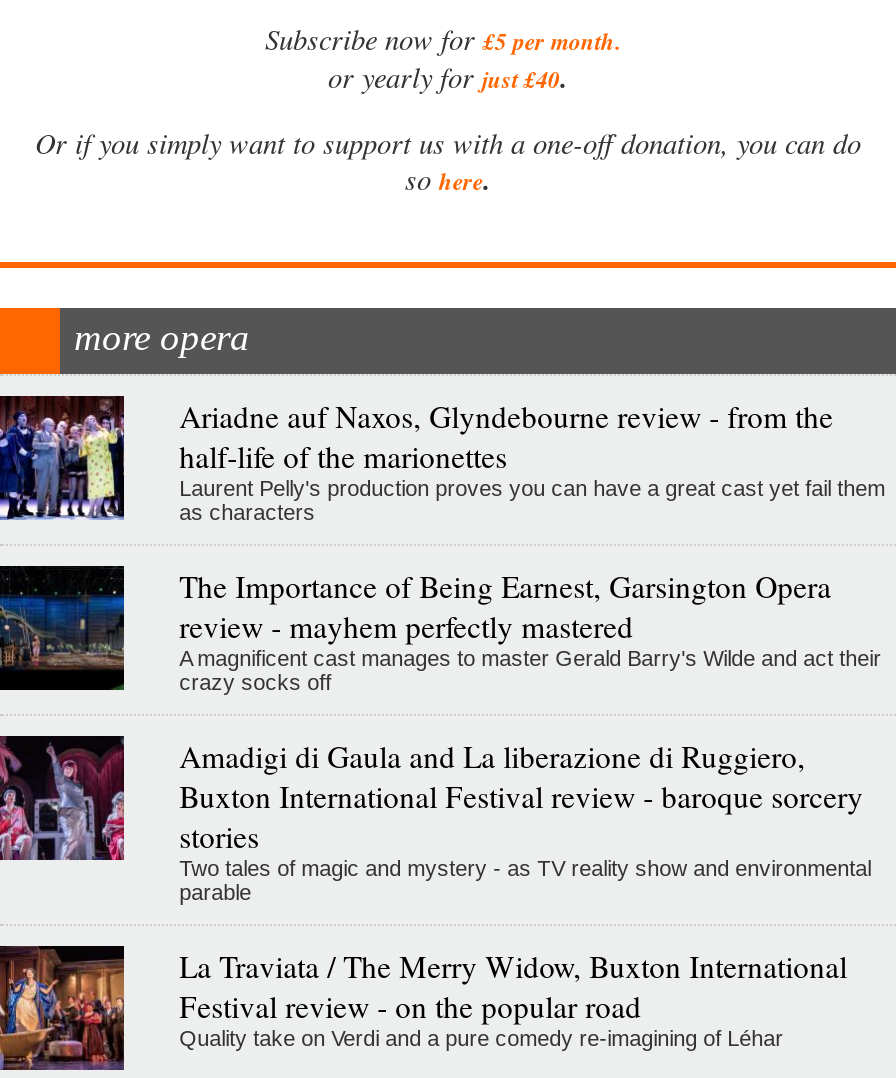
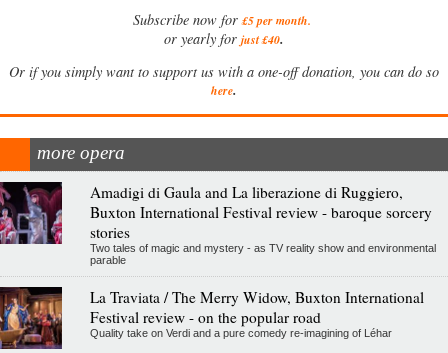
[6,395,885,693] [image] | Ariadne auf Naxos, Glyndebourne review - from the | half-life of the marionettes | Laurent Pelly's production proves you can have a great cast yet fail them | as characters | The Importance of Being Earnest, Garsington Opera | review - mayhem perfectly mastered | A magnificent cast manages to master Gerald Barry's Wilde and act their | crazy socks off -> none
[6,564,126,714] [image] -> none

